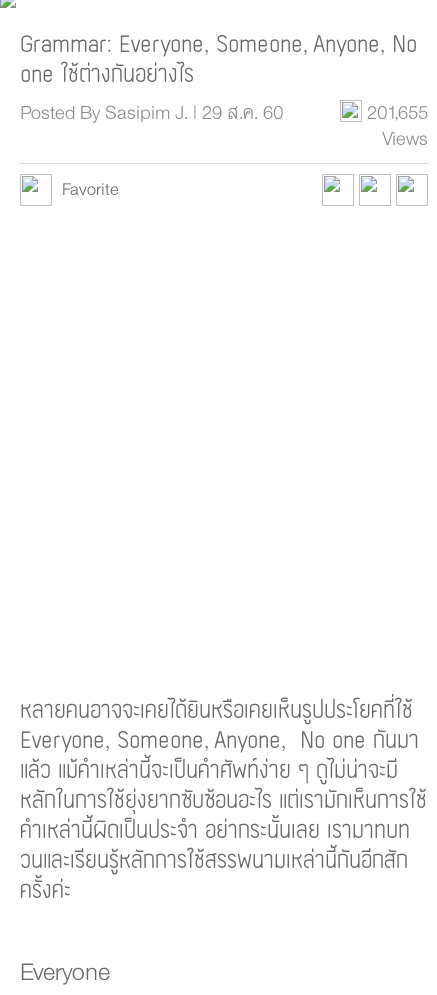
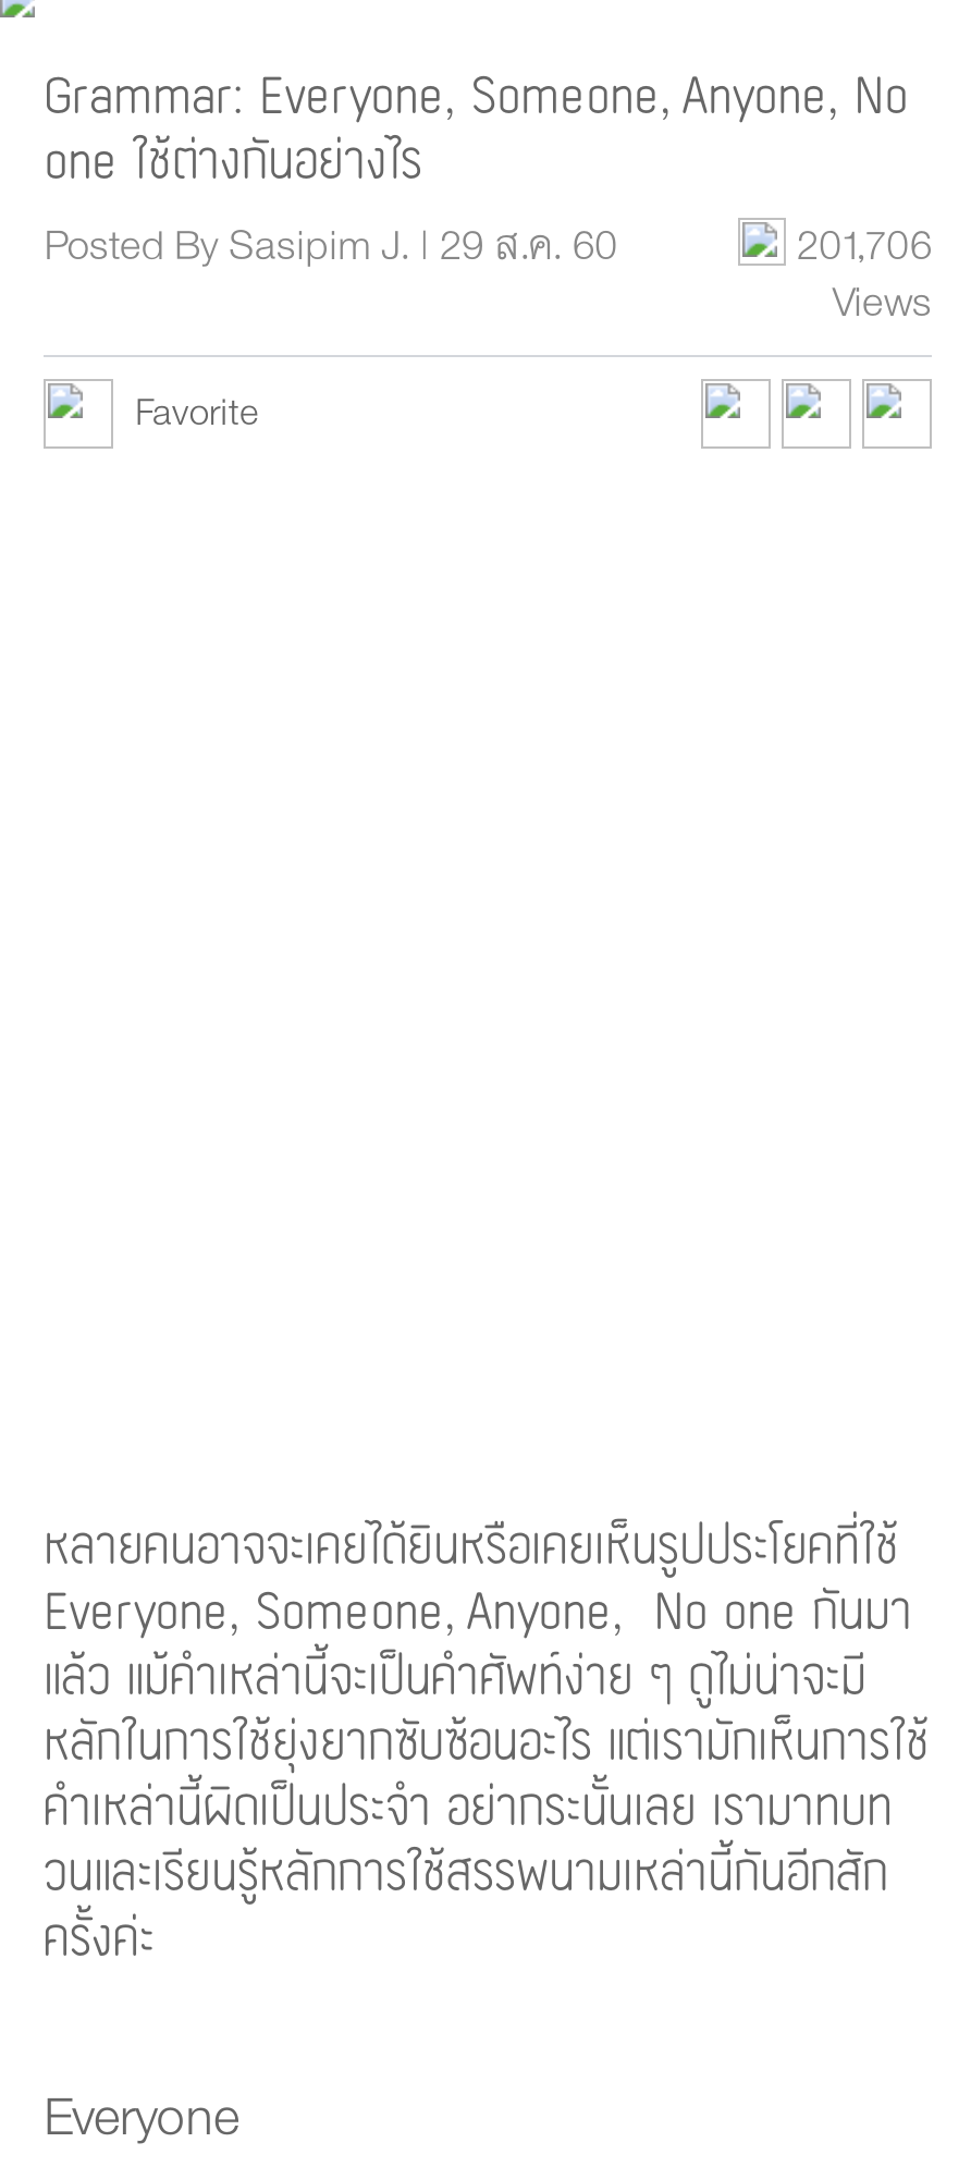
[362,99,428,128] 201,655 -> [786,216,932,279] 201,706

